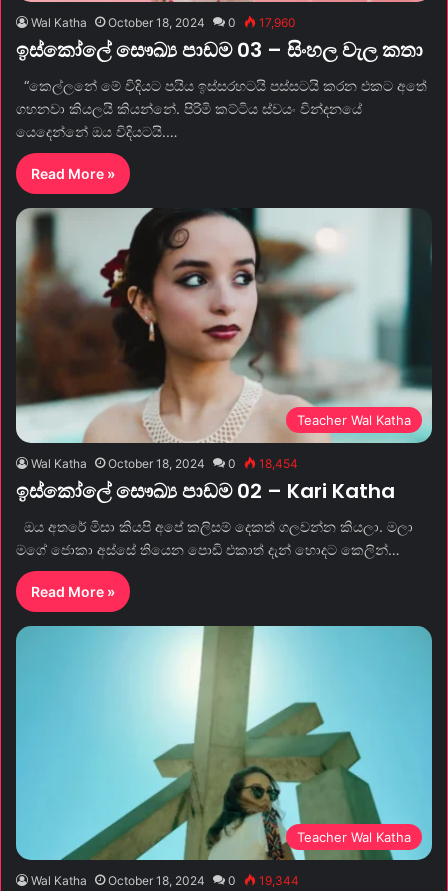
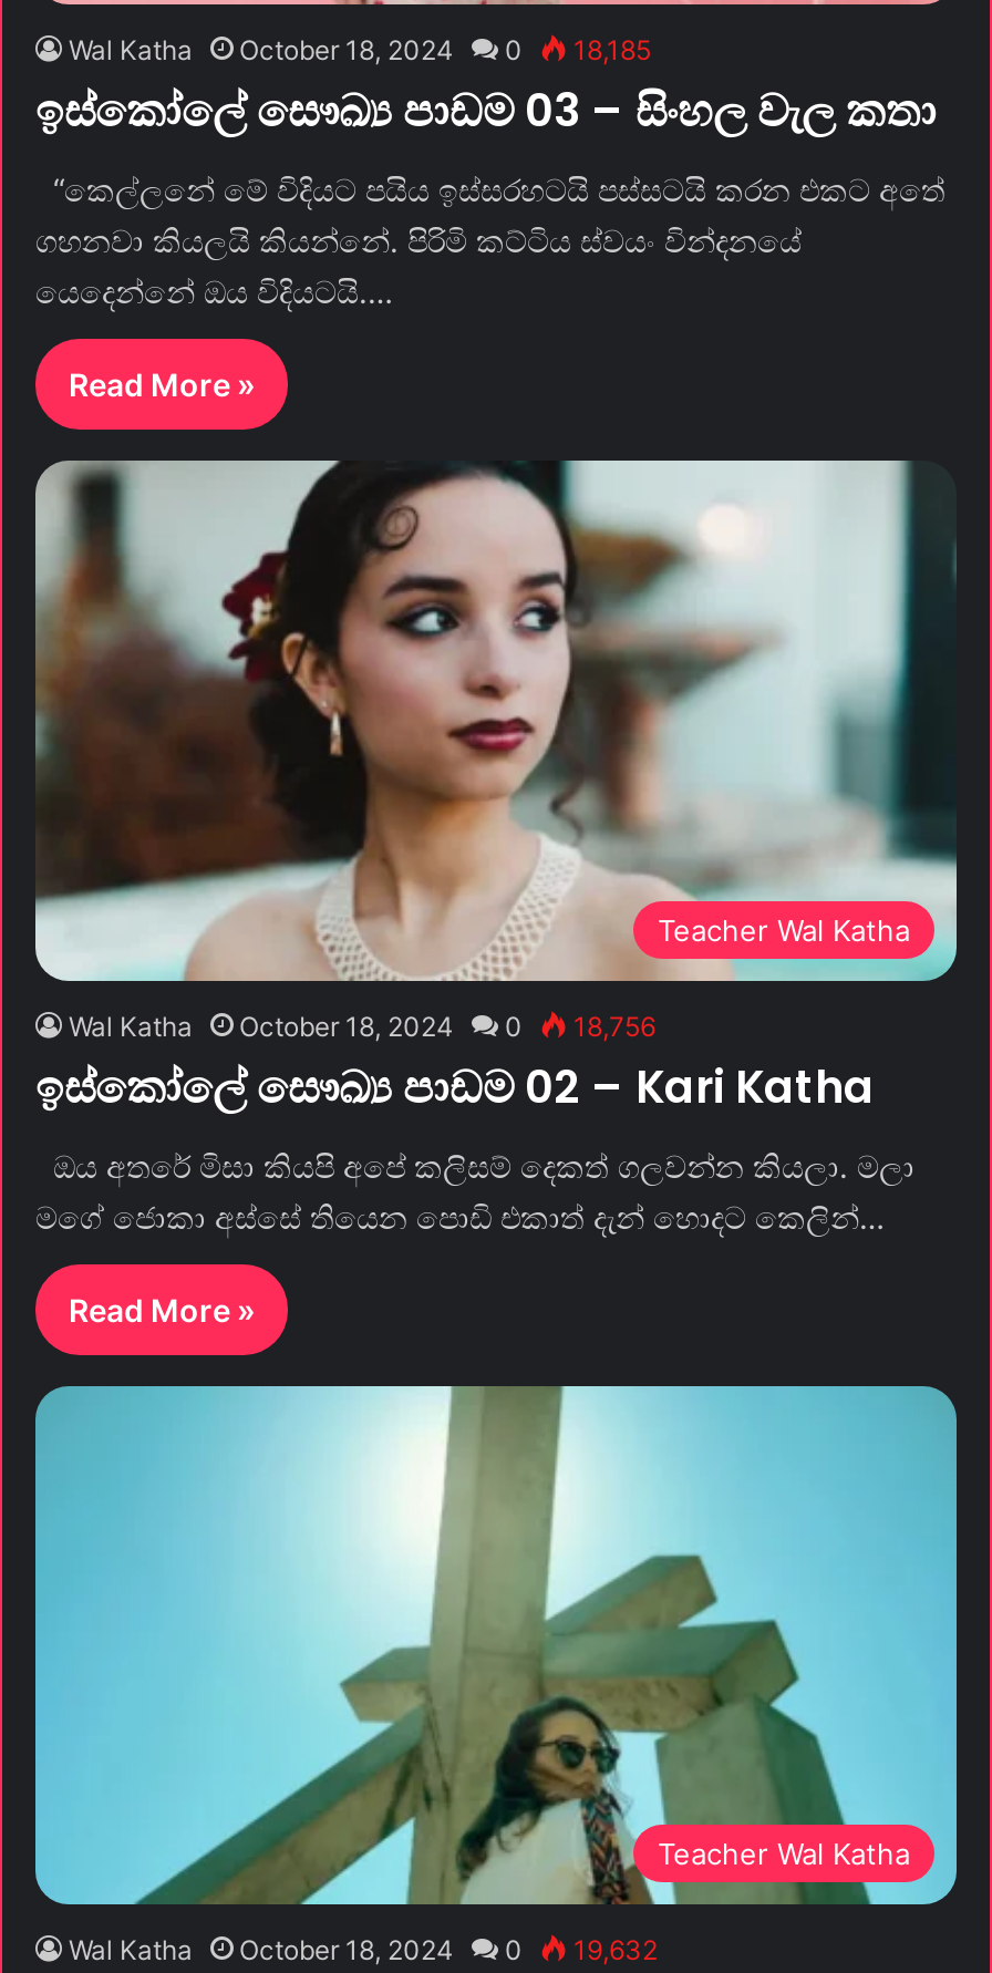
[31,15,296,30] Wal Katha October 18, 2024 0 17,960 -> [69,33,651,66] Wal Katha October 18, 2024 0 18,185
[31,456,298,471] Wal Katha October 18, 2024 0 18,454 -> [69,1009,655,1042] Wal Katha October 18, 2024 0 18,756
[31,873,299,888] Wal Katha October 18, 2024 0 19,344 -> [69,1934,658,1967] Wal Katha October 18, 2024 0 19,632

